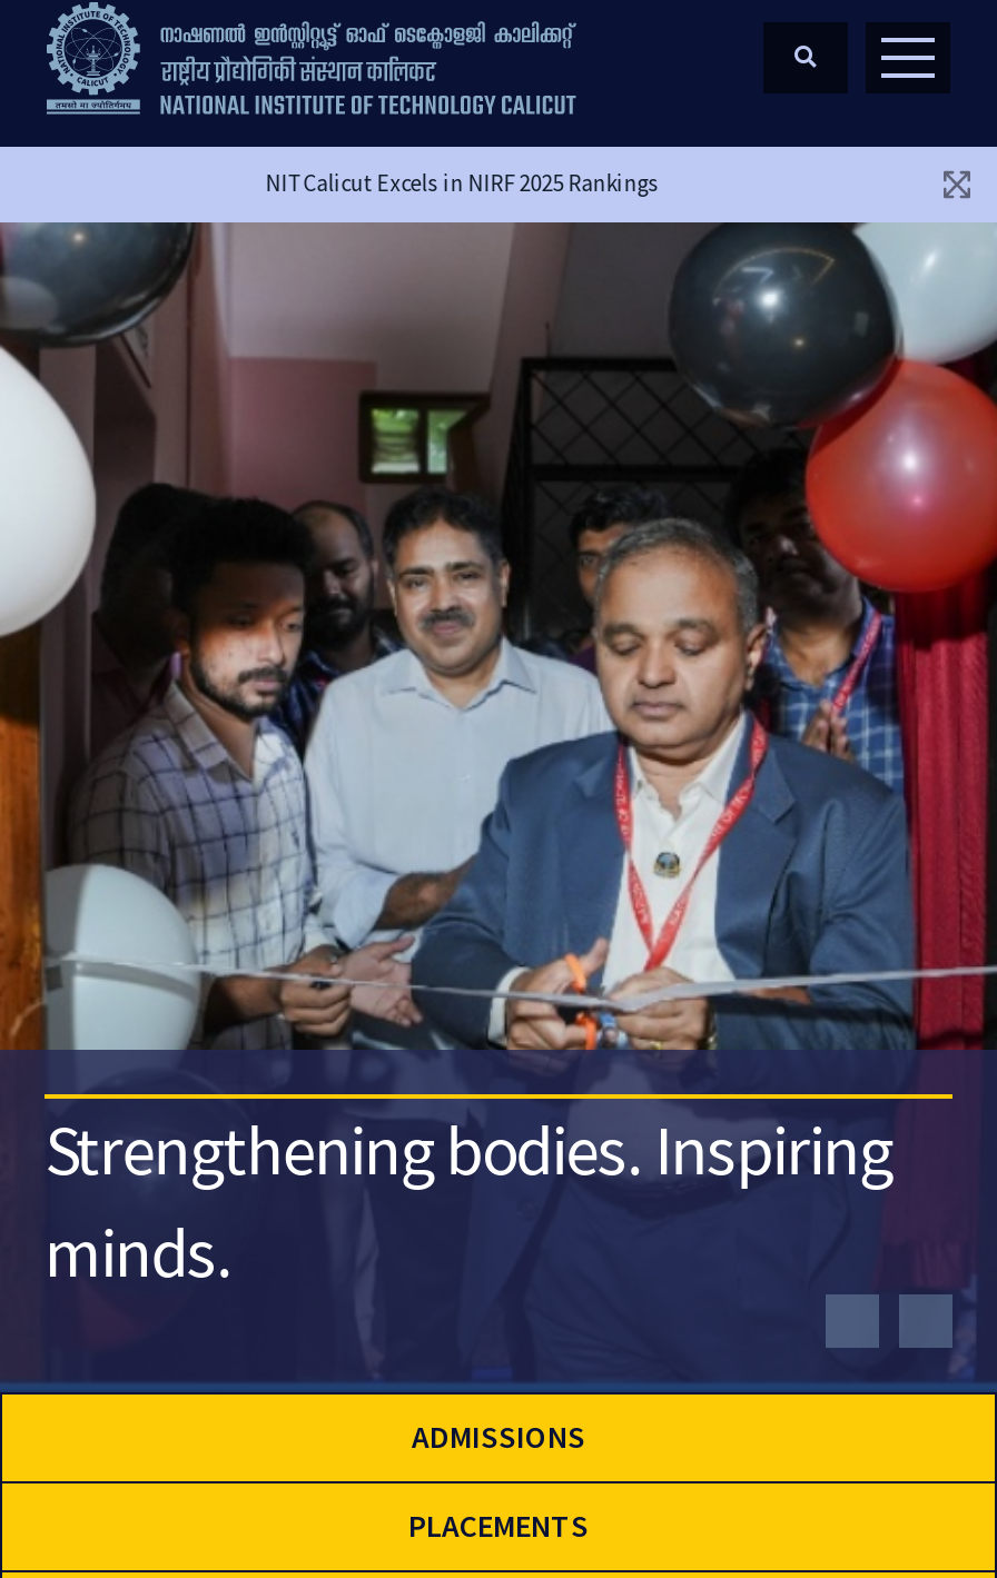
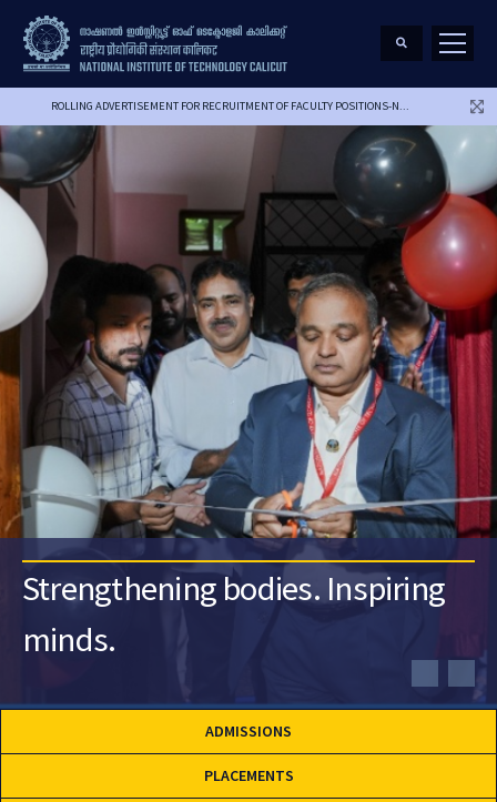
[265,170,659,199] NIT Calicut Excels in NIRF 2025 Rankings -> [51,99,410,114] ROLLING ADVERTISEMENT FOR RECRUITMENT OF FACULTY POSITIONS-N...

